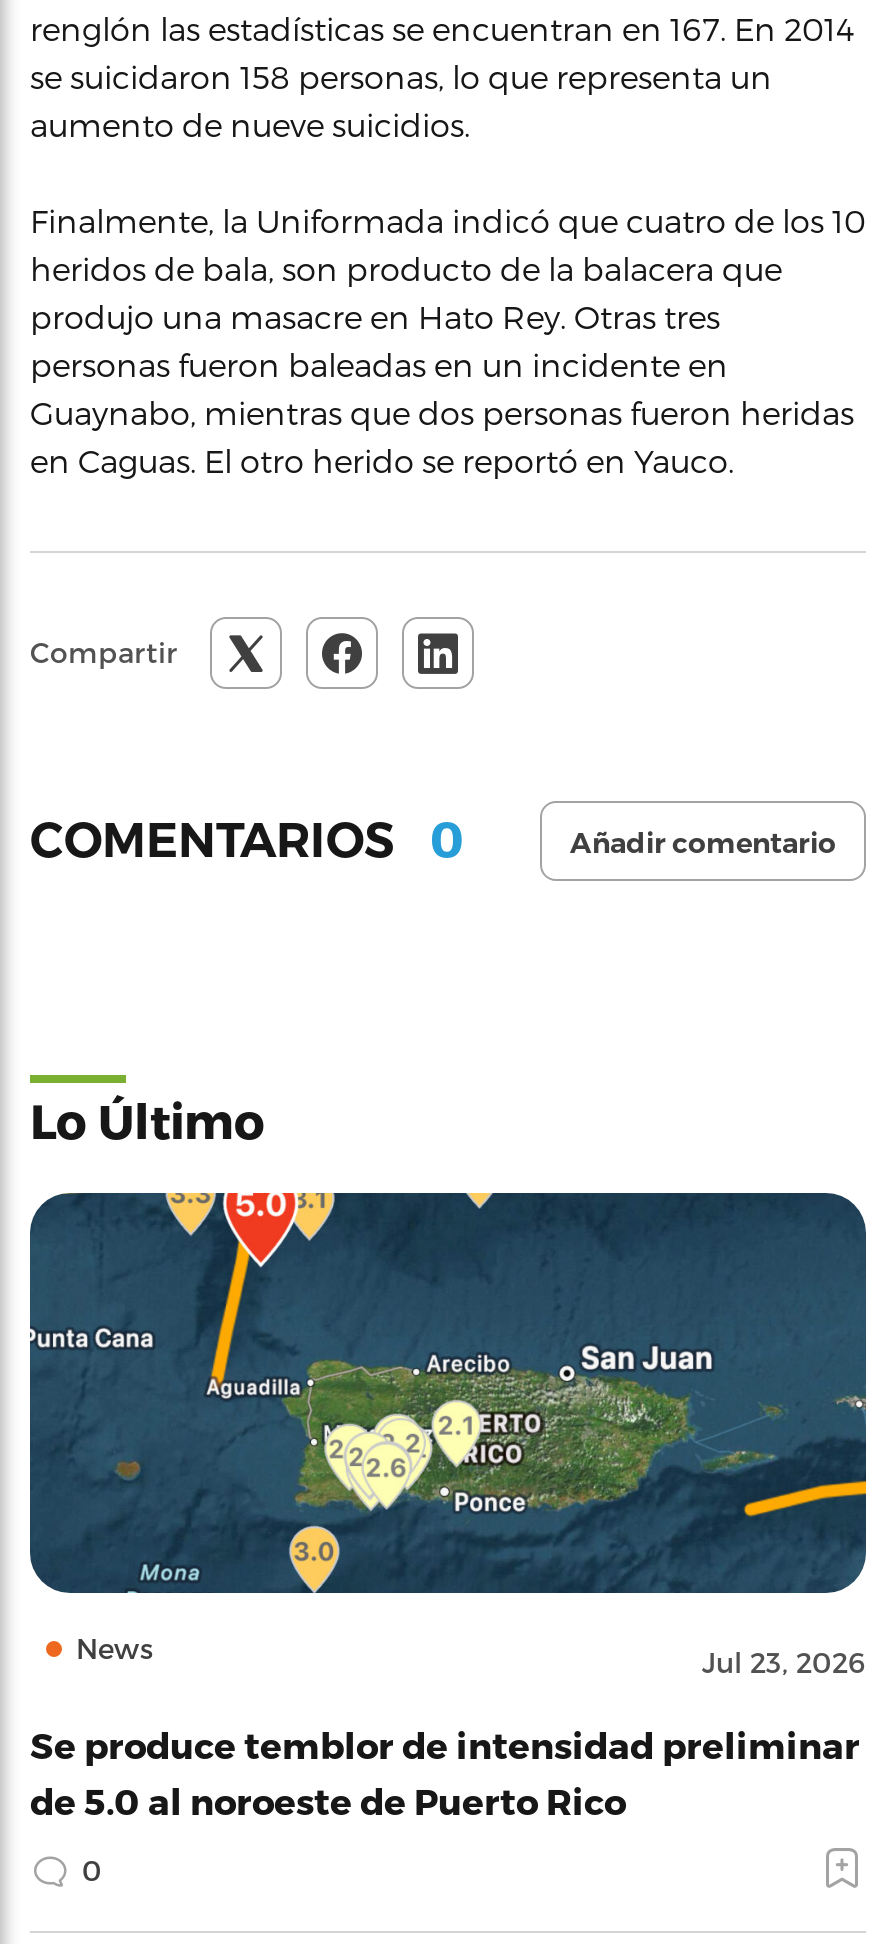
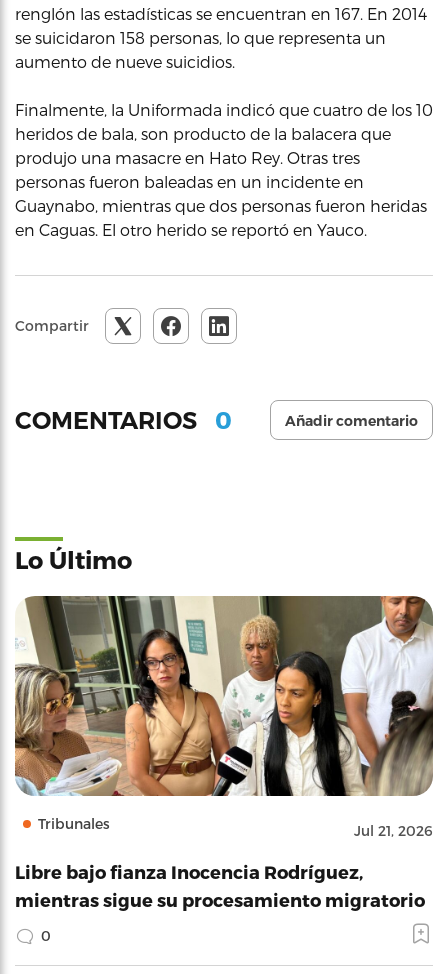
[28,1190,868,1678] [image] | News | Jul 23, 2026 -> [14,595,434,839] [image] | Tribunales | Jul 21, 2026
[30,1722,860,1820] Se produce temblor de intensidad preliminar | de 5.0 al noroeste de Puerto Rico -> [15,861,425,910] Libre bajo fianza Inocencia Rodríguez, | mientras sigue su procesamiento migratorio

